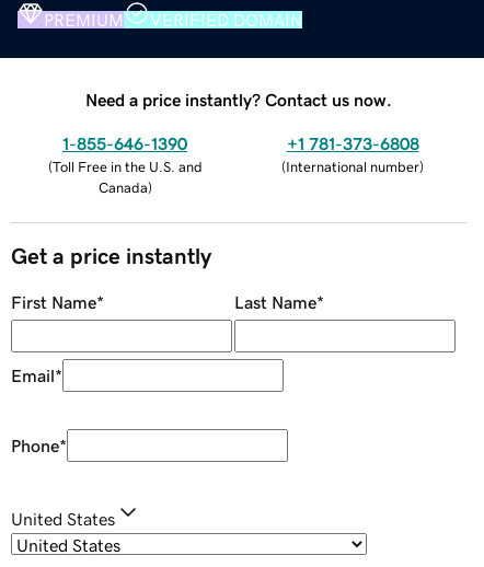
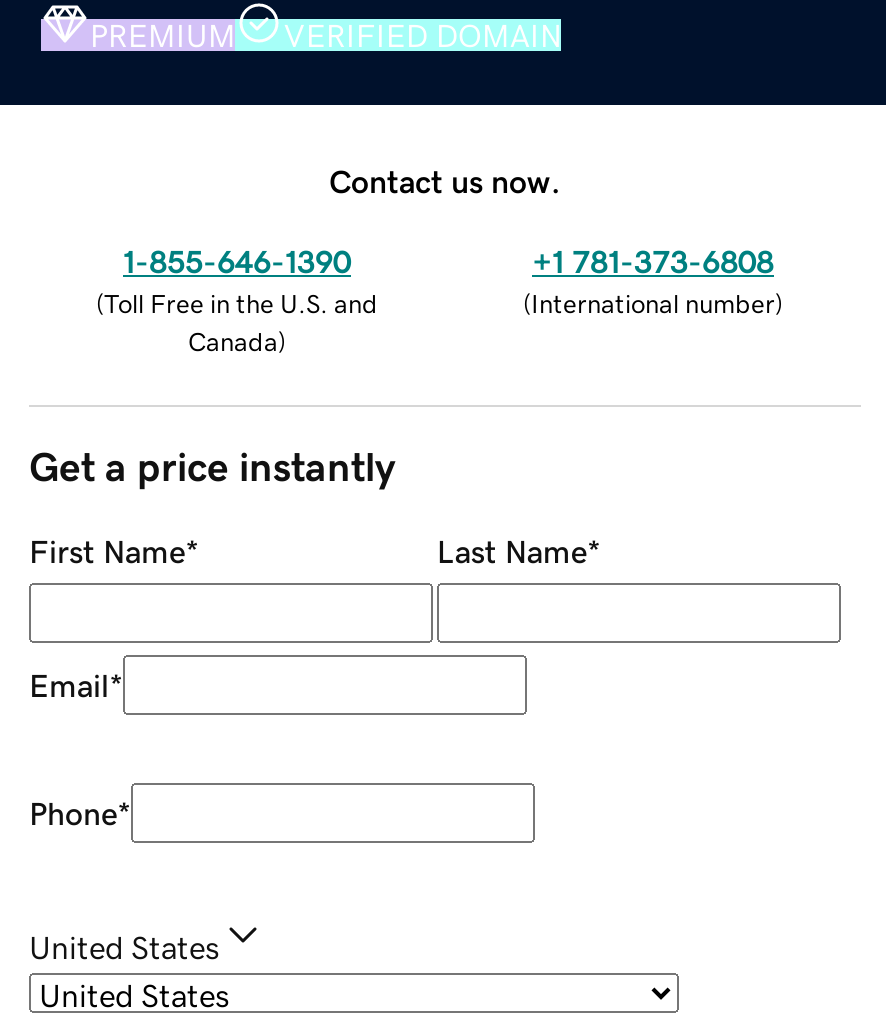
[85,90,392,108] Need a price instantly? Contact us now. -> [329,164,561,196] Contact us now.

